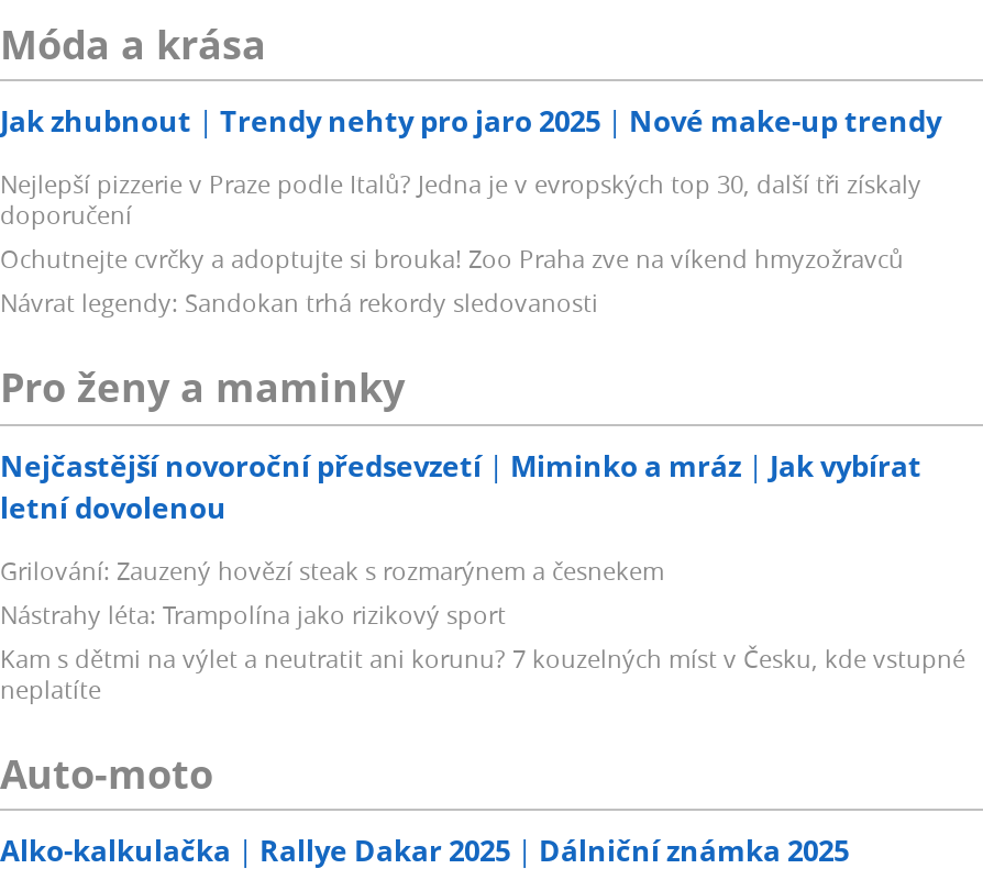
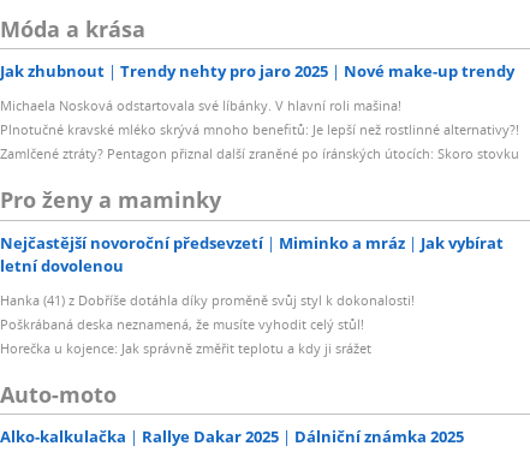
[0,168,921,319] Nejlepší pizzerie v Praze podle Italů? Jedna je v evropských top 30, další tři získaly | doporučení | Ochutnejte cvrčky a adoptujte si brouka! Zoo Praha zve na víkend hmyzožravců | Návrat legendy: Sandokan trhá rekordy sledovanosti -> [0,97,519,163] Michaela Nosková odstartovala své líbánky. V hlavní roli mašina! | Plnotučné kravské mléko skrývá mnoho benefitů: Je lepší než rostlinné alternativy?! | Zamlčené ztráty? Pentagon přiznal další zraněné po íránských útocích: Skoro stovku
[0,553,965,705] Grilování: Zauzený hovězí steak s rozmarýnem a česnekem | Nástrahy léta: Trampolína jako rizikový sport | Kam s dětmi na výlet a neutratit ani korunu? 7 kouzelných míst v Česku, kde vstupné | neplatíte -> [0,291,415,357] Hanka (41) z Dobříše dotáhla díky proměně svůj styl k dokonalosti! | Poškrábaná deska neznamená, že musíte vyhodit celý stůl! | Horečka u kojence: Jak správně změřit teplotu a kdy ji srážet

